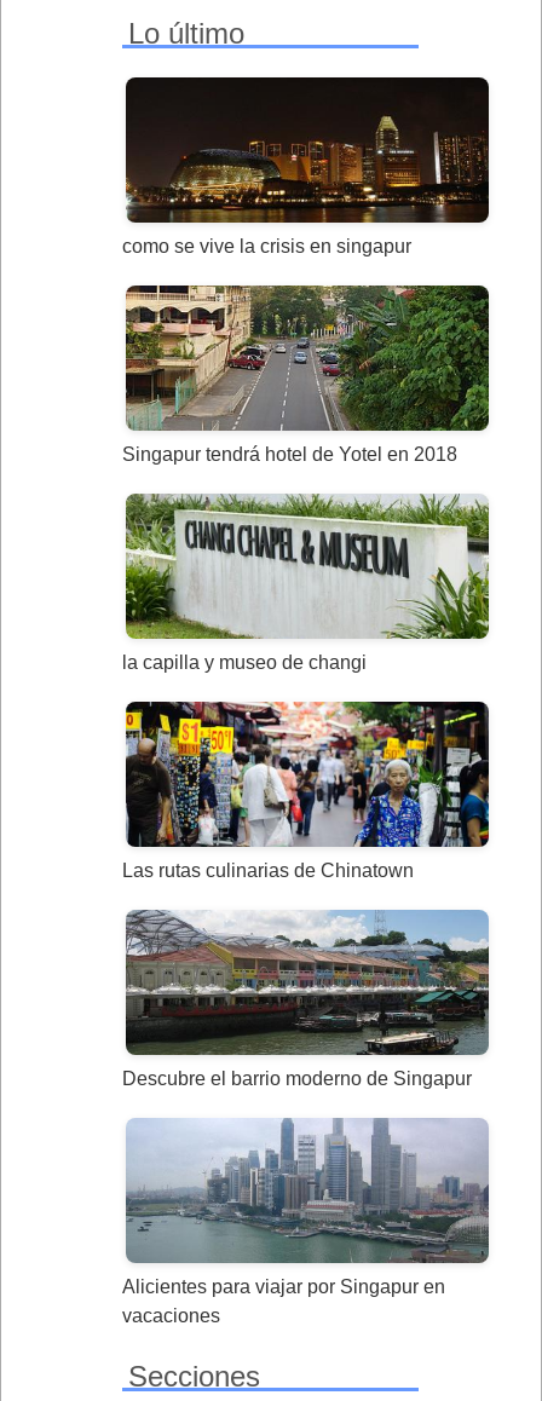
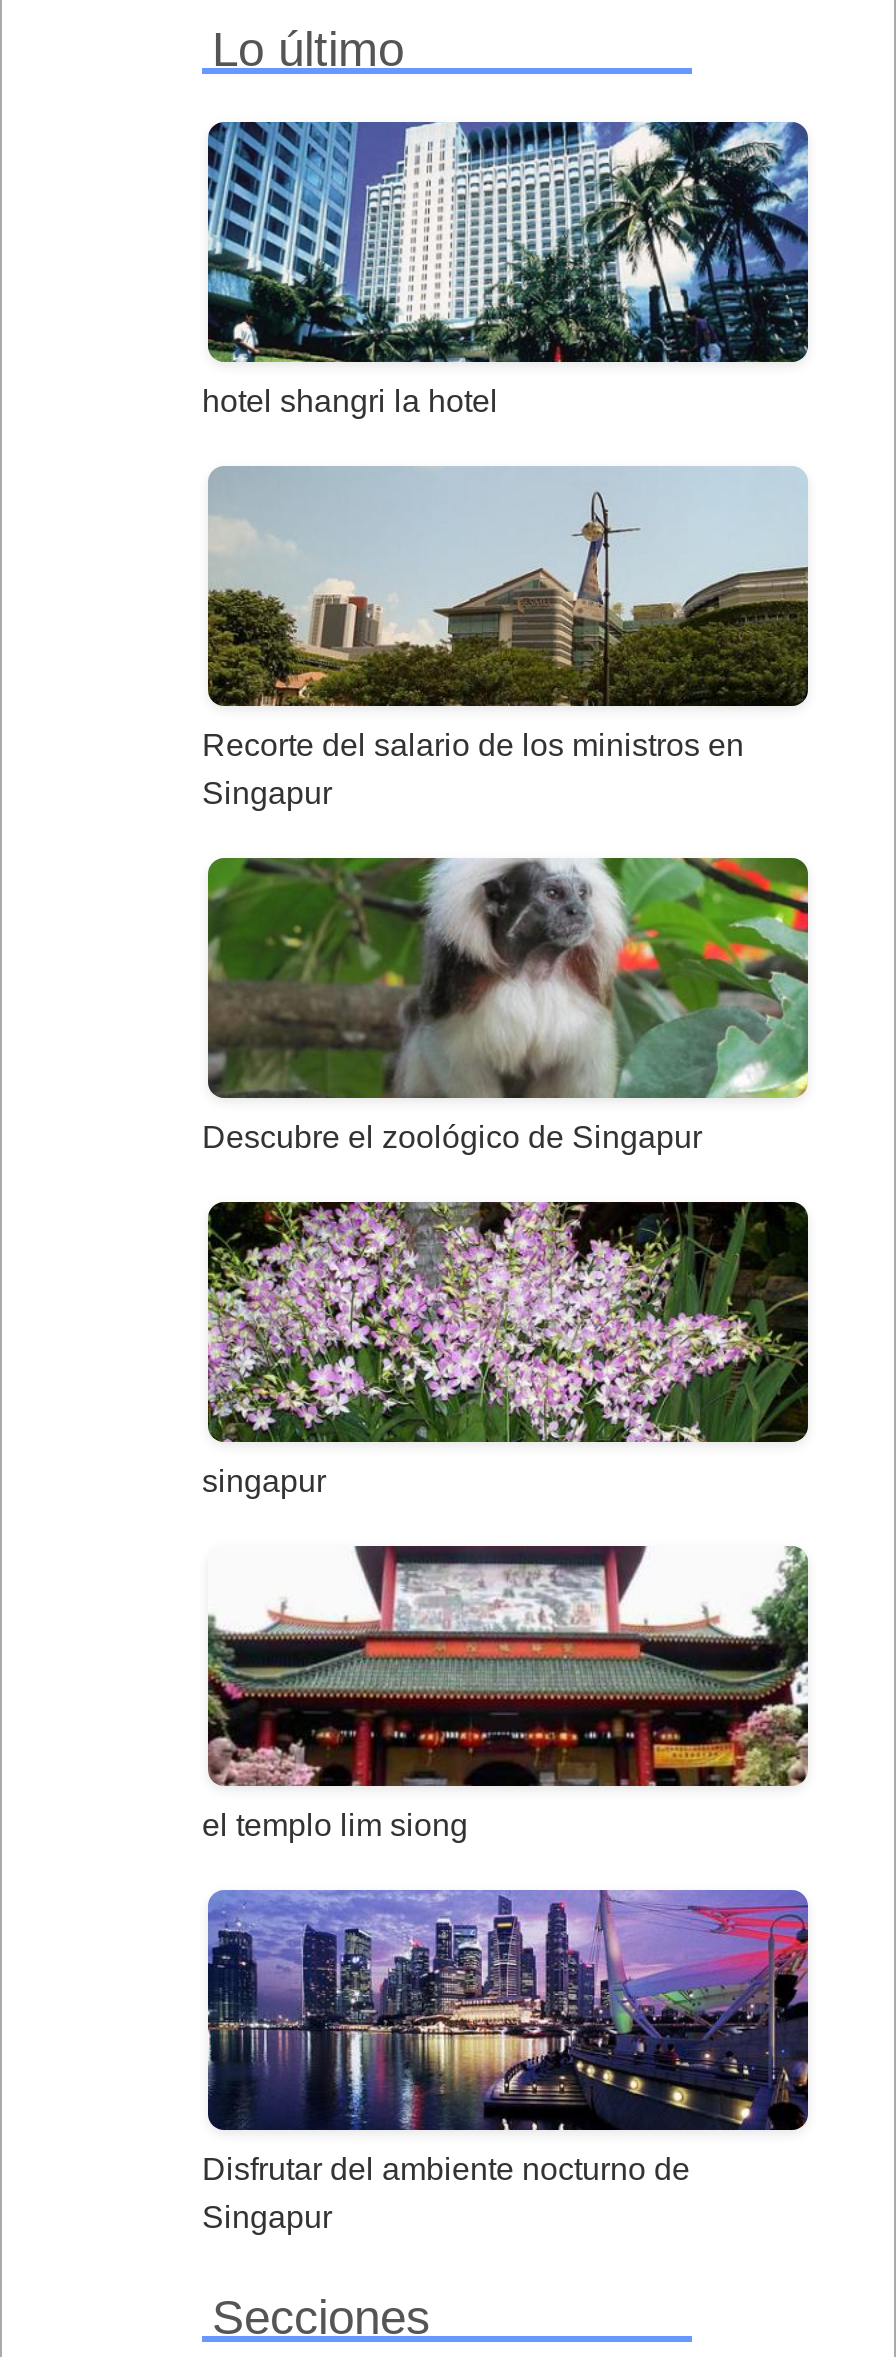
[122,76,490,257] [image] | como se vive la crisis en singapur -> [202,120,810,418] [image] | hotel shangri la hotel
[122,284,490,465] [image] | Singapur tendrá hotel de Yotel en 2018 -> [202,466,808,810] [image] | Recorte del salario de los ministros en | Singapur
[122,494,489,673] [image] | la capilla y museo de changi -> [202,856,810,1154] [image] | Descubre el zoológico de Singapur
[122,704,490,881] [image] | Las rutas culinarias de Chinatown -> [202,1200,810,1498] [image] | singapur
[122,909,490,1089] [image] | Descubre el barrio moderno de Singapur -> [202,1544,810,1842] [image] | el templo lim siong
[122,1119,489,1326] [image] | Alicientes para viajar por Singapur en | vacaciones -> [202,1890,810,2234] [image] | Disfrutar del ambiente nocturno de | Singapur

